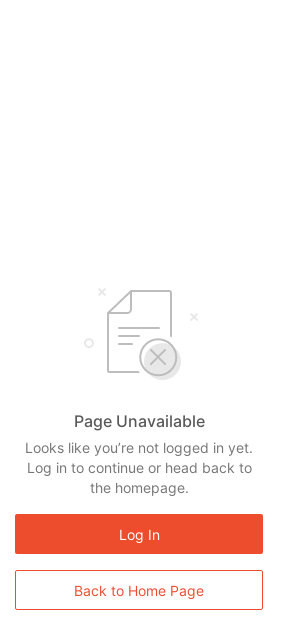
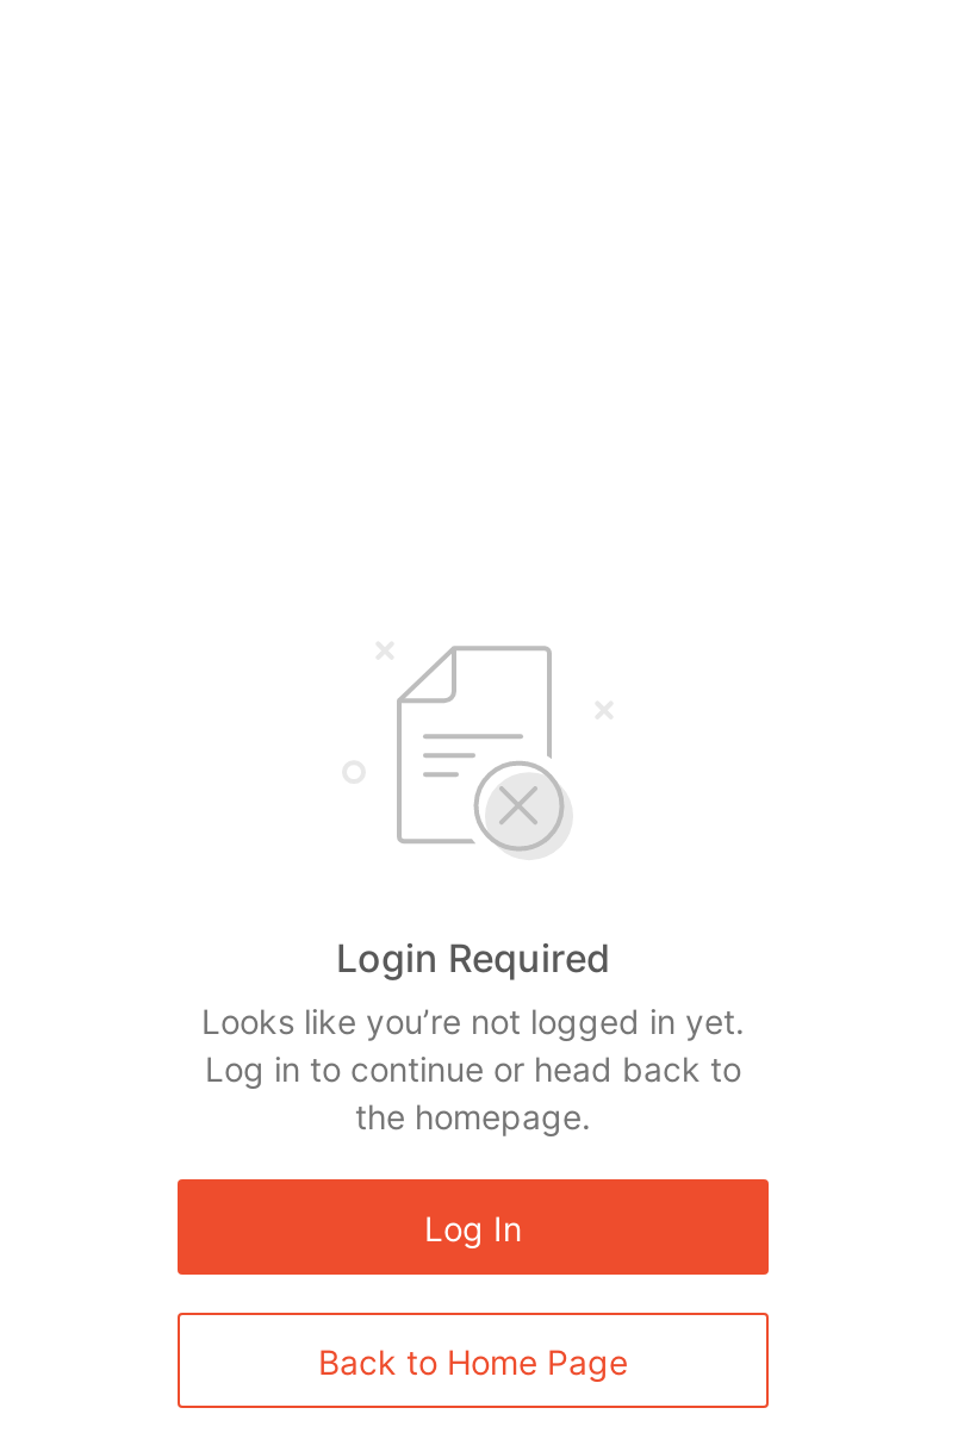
[73,411,204,431] Page Unavailable -> [336,934,610,982] Login Required

